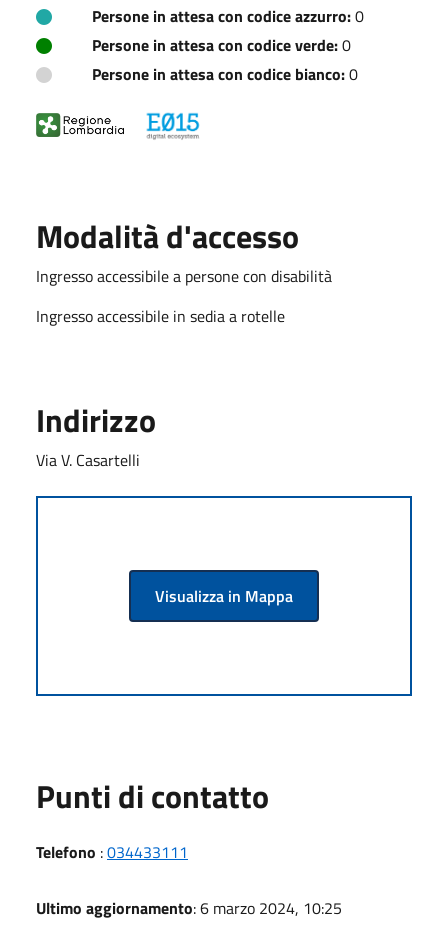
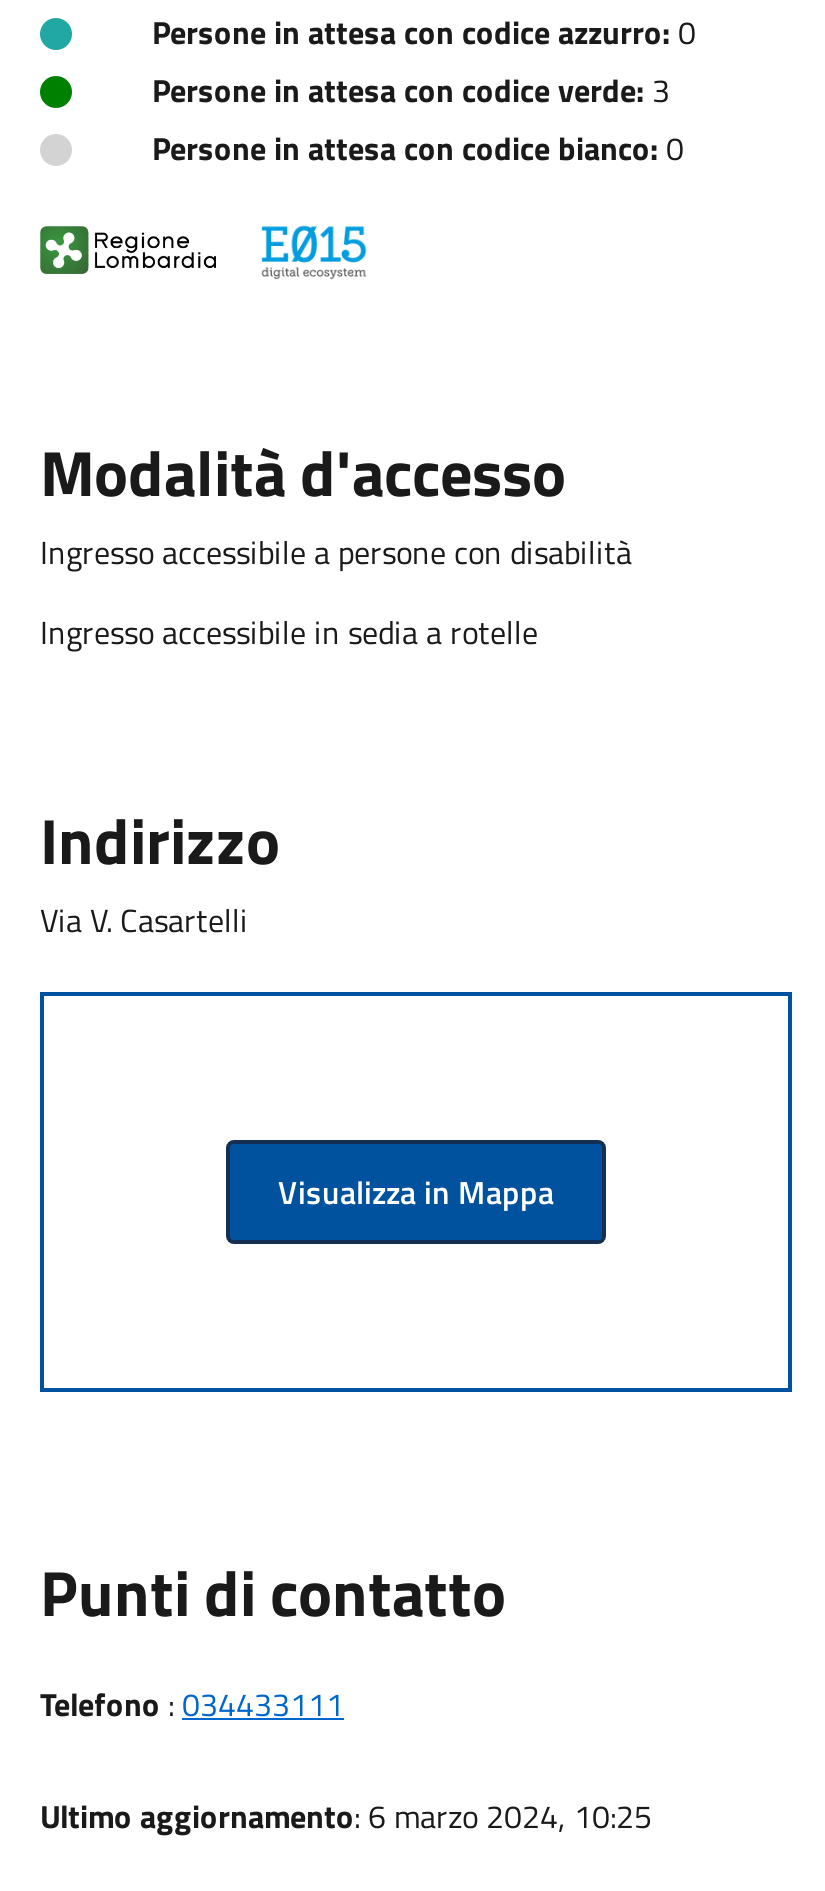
[92,33,351,57] Persone in attesa con codice verde: 0 -> [152,65,670,113] Persone in attesa con codice verde: 3

